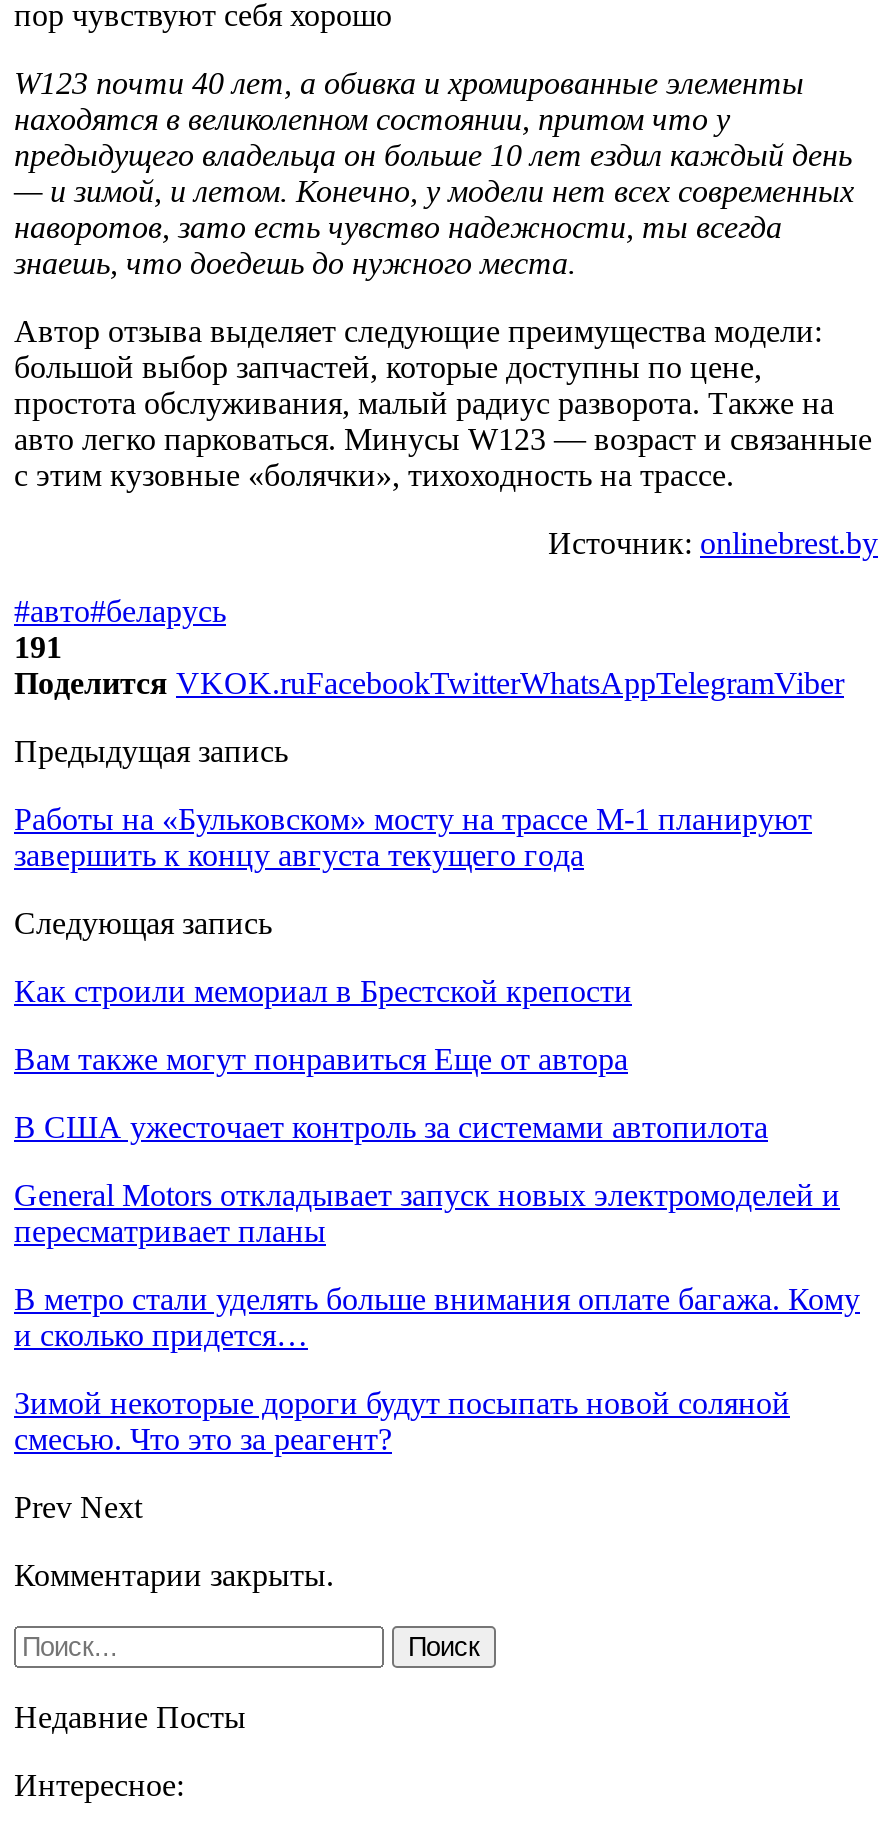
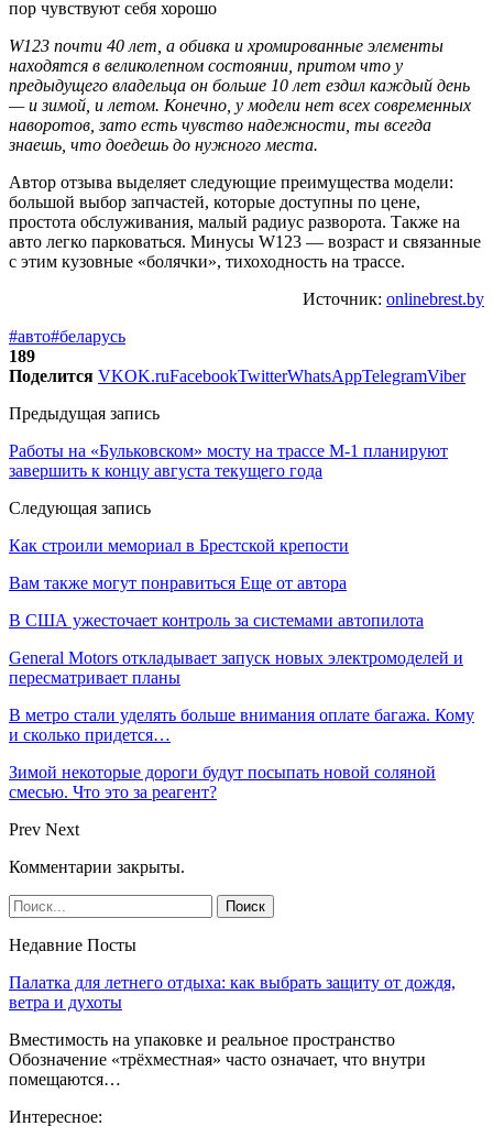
[14,630,62,664] 191 -> [9,347,35,366] 189
none -> [9,973,456,1089] Палатка для летнего отдыха: как выбрать защиту от дождя, | ветра и духоты | Вместимость на упаковке и реальное пространство | Обозначение «трёхместная» часто означает, что внутри | помещаются…

